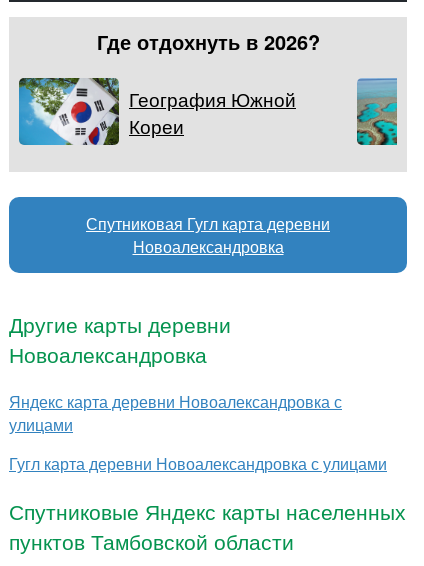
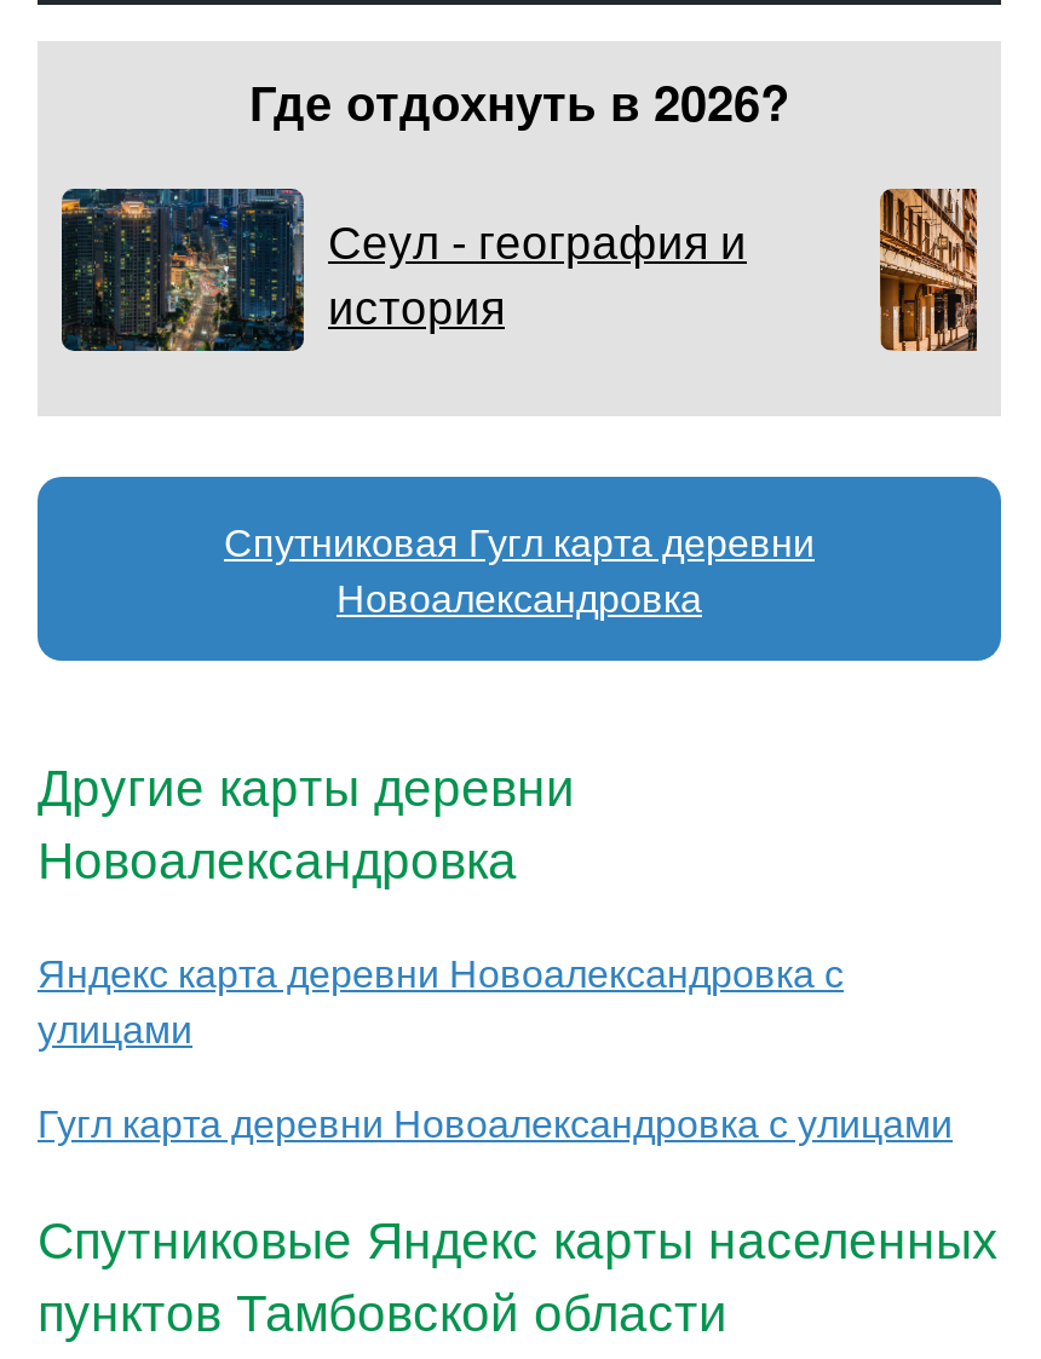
[18,77,296,146] [image] | География Южной | Кореи -> [59,186,747,353] [image] | Сеул - география и | история
[356,77,398,146] [image] -> [878,186,979,353] [image]

